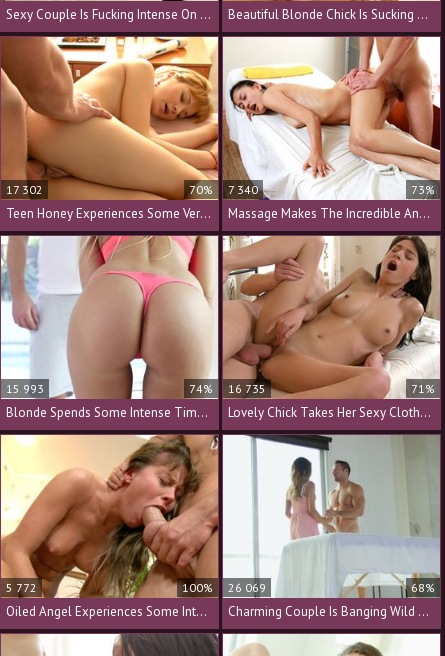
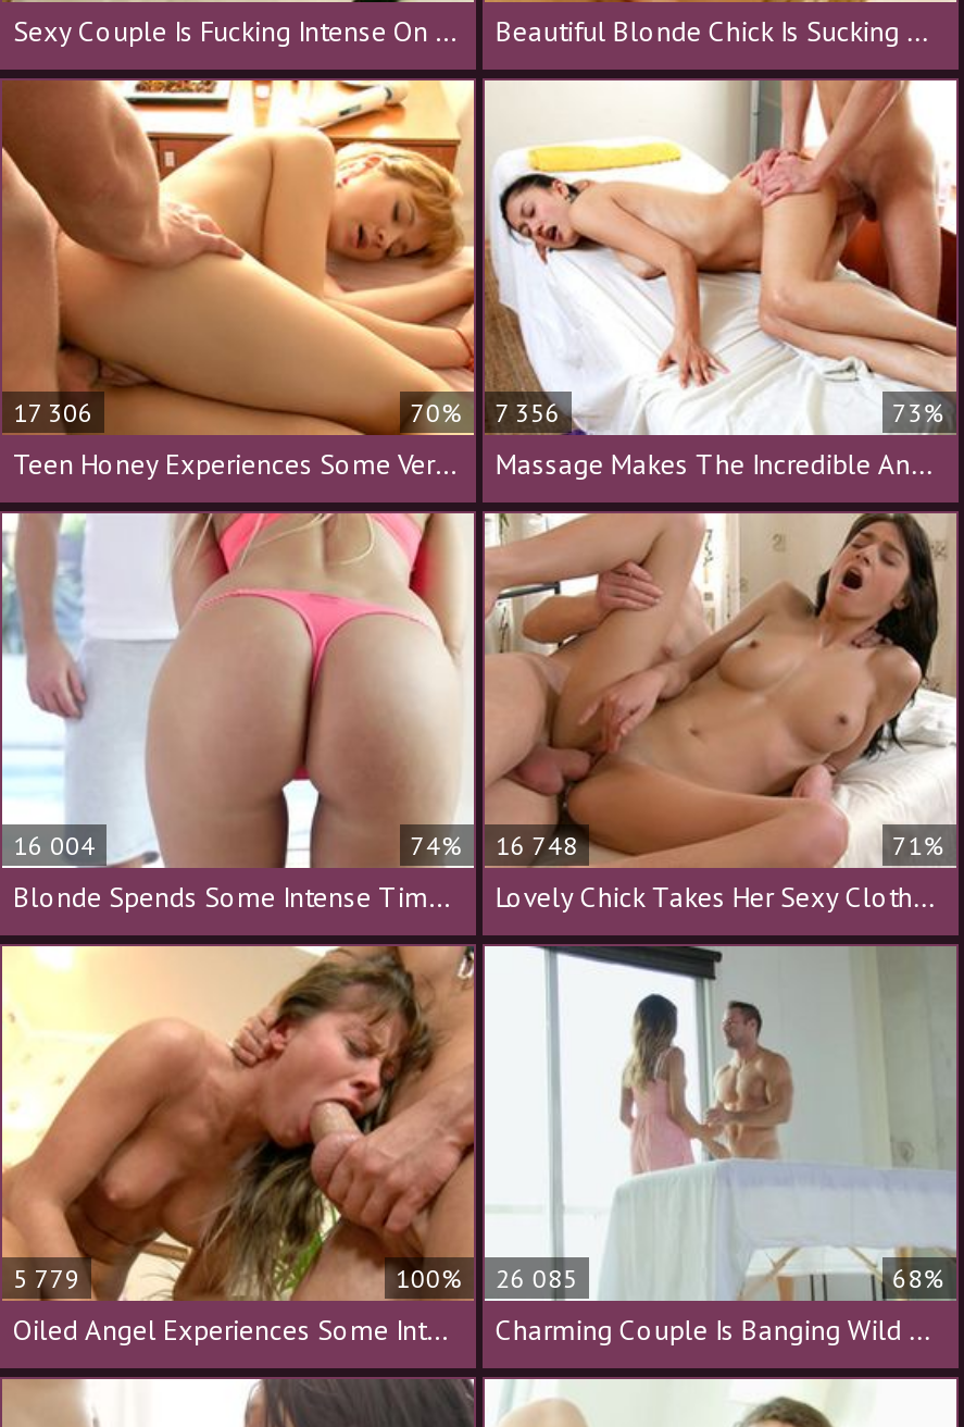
[6,182,43,197] 17 302 -> [13,396,93,429] 17 306
[189,182,258,197] 70% 7 340 -> [410,396,560,429] 70% 7 356
[6,381,44,396] 15 993 -> [13,829,96,862] 16 004
[189,381,266,396] 74% 16 735 -> [410,829,578,862] 74% 16 748
[6,580,37,595] 5 772 -> [13,1262,80,1295] 5 779
[182,580,266,595] 100% 26 069 -> [395,1262,578,1295] 100% 26 085

